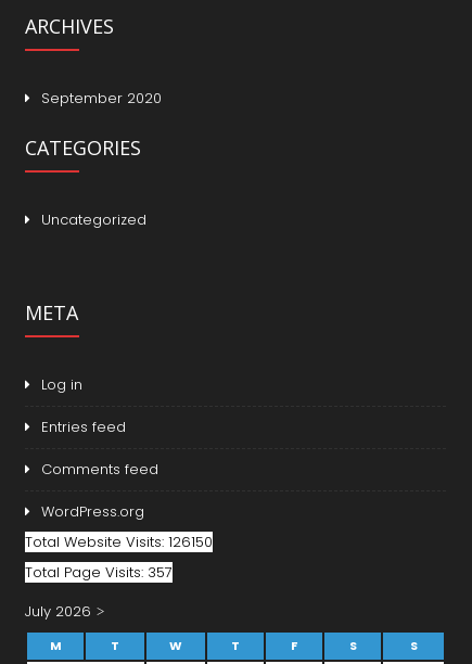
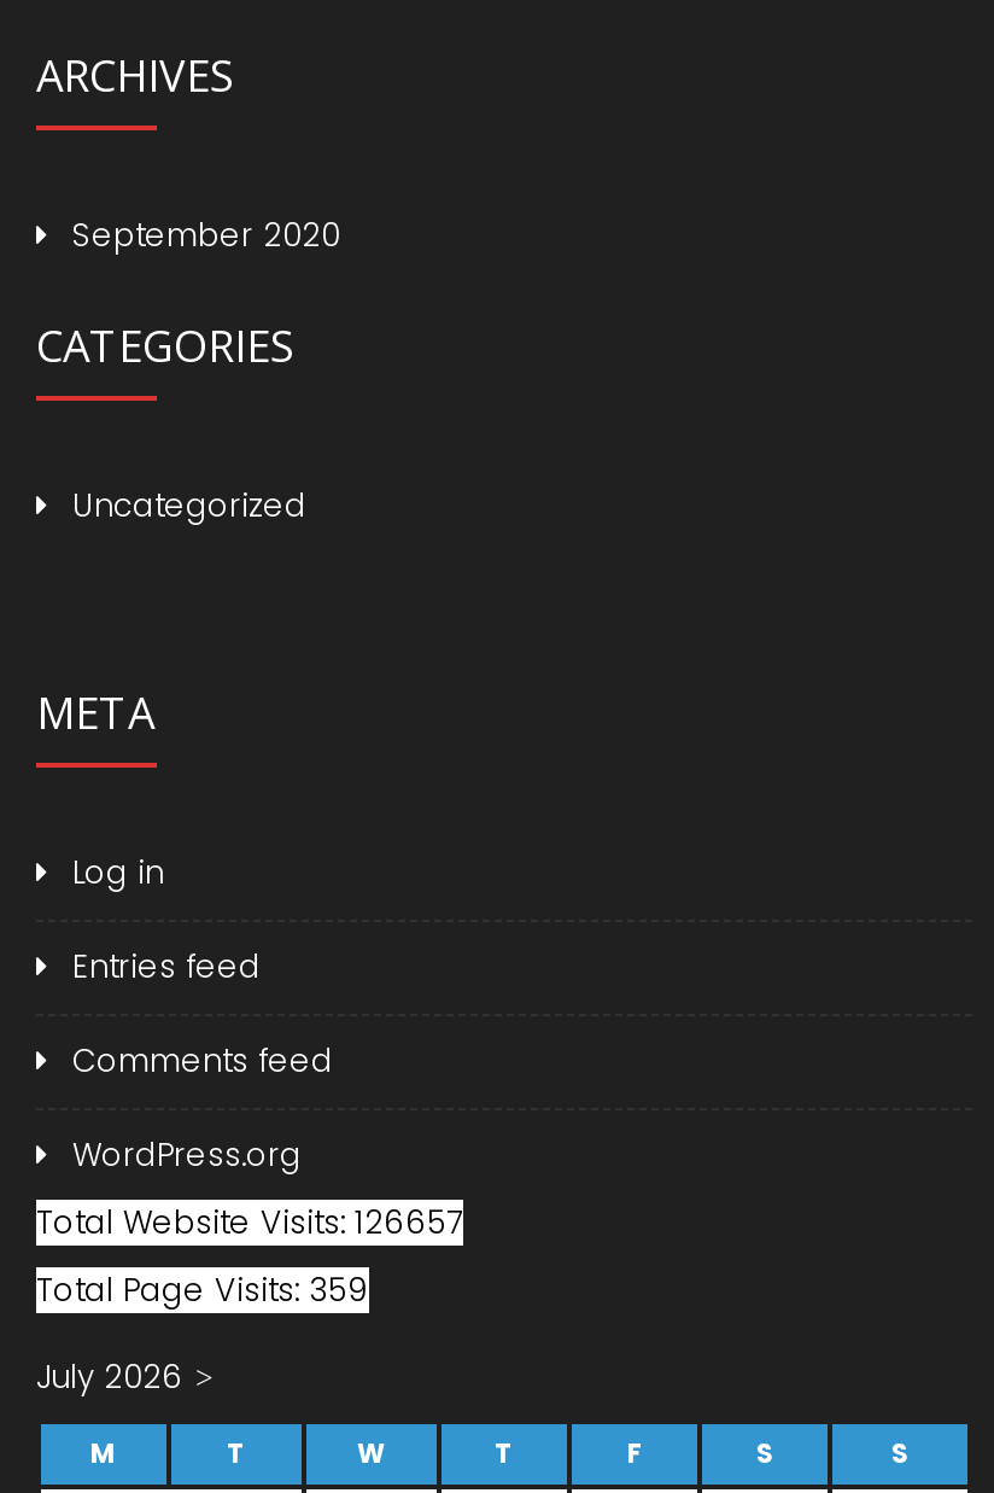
[25,532,213,552] Total Website Visits: 126150 -> [36,1201,463,1247] Total Website Visits: 126657
[25,562,173,583] Total Page Visits: 357 -> [36,1268,369,1314] Total Page Visits: 359

